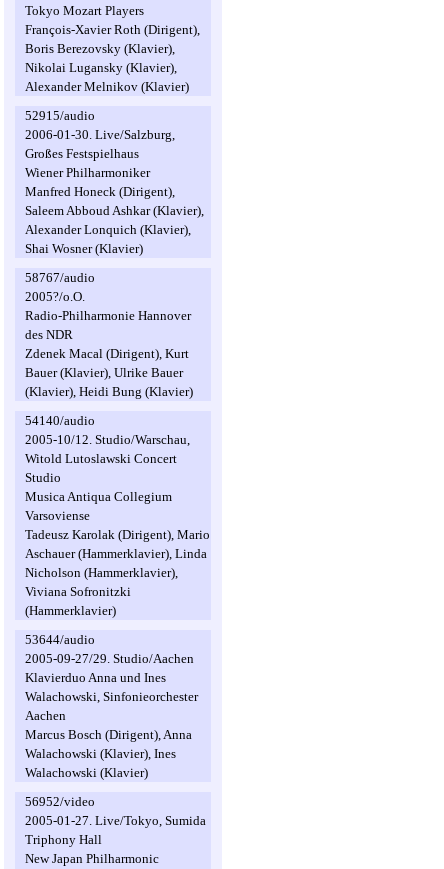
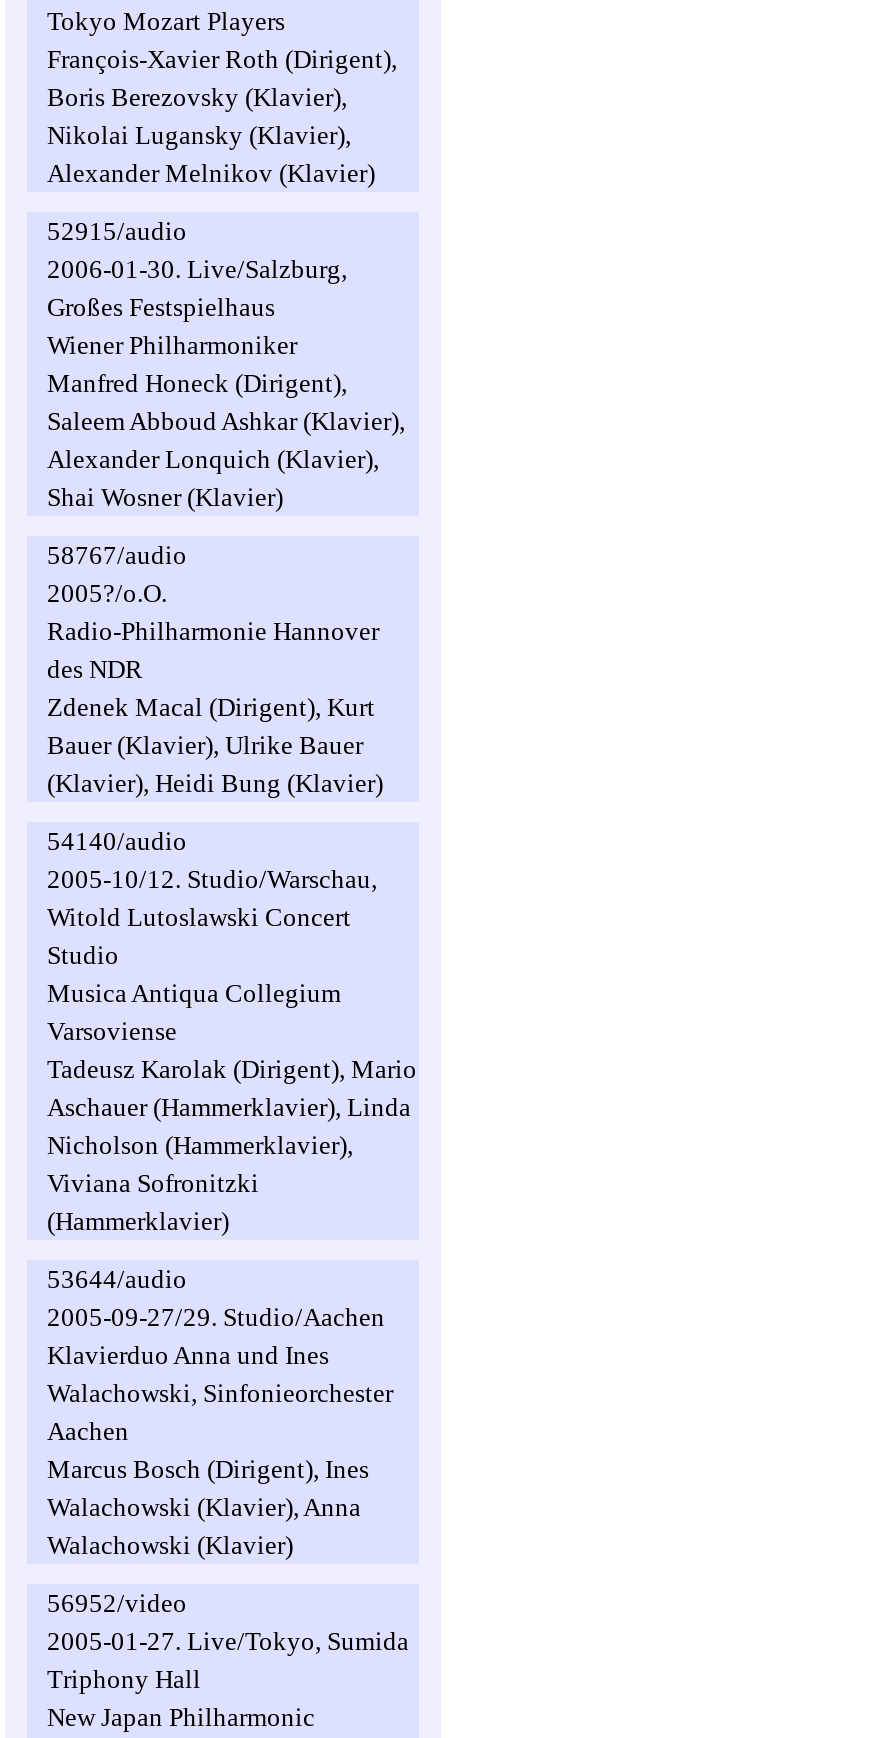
[25,727,192,742] Marcus Bosch (Dirigent), Anna -> [47,1454,369,1484] Marcus Bosch (Dirigent), Ines
[25,746,176,761] Walachowski (Klavier), Ines -> [47,1492,361,1522] Walachowski (Klavier), Anna

